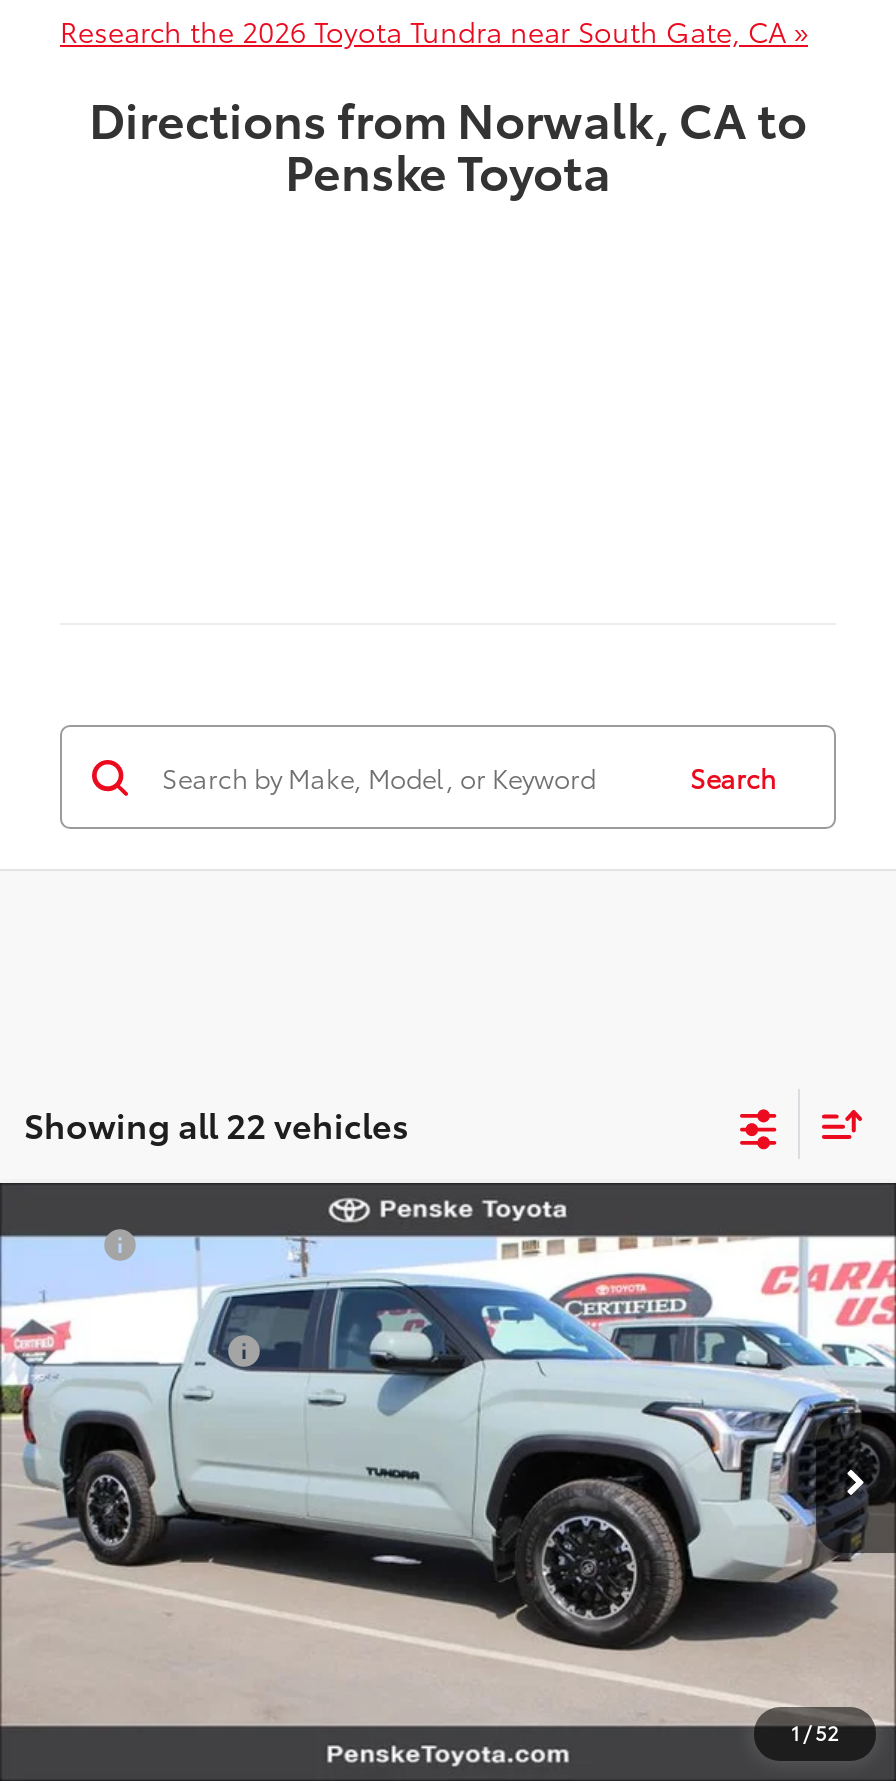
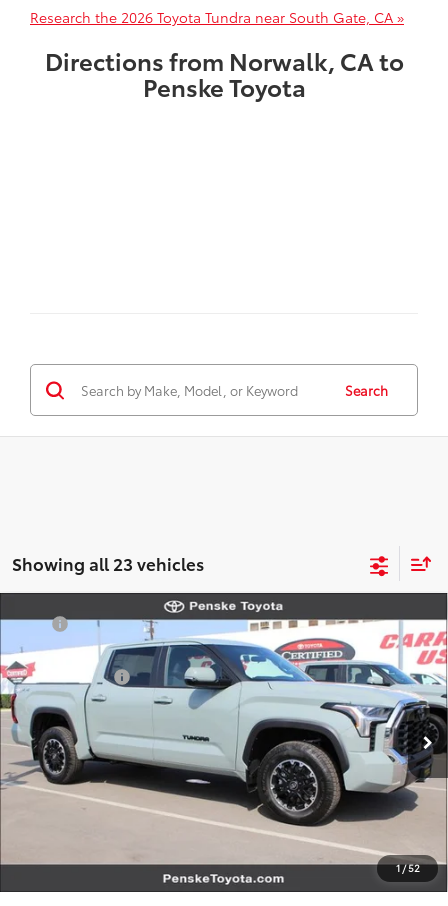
[24,1098,408,1146] Showing all 22 vehicles -> [12,551,204,575] Showing all 23 vehicles

